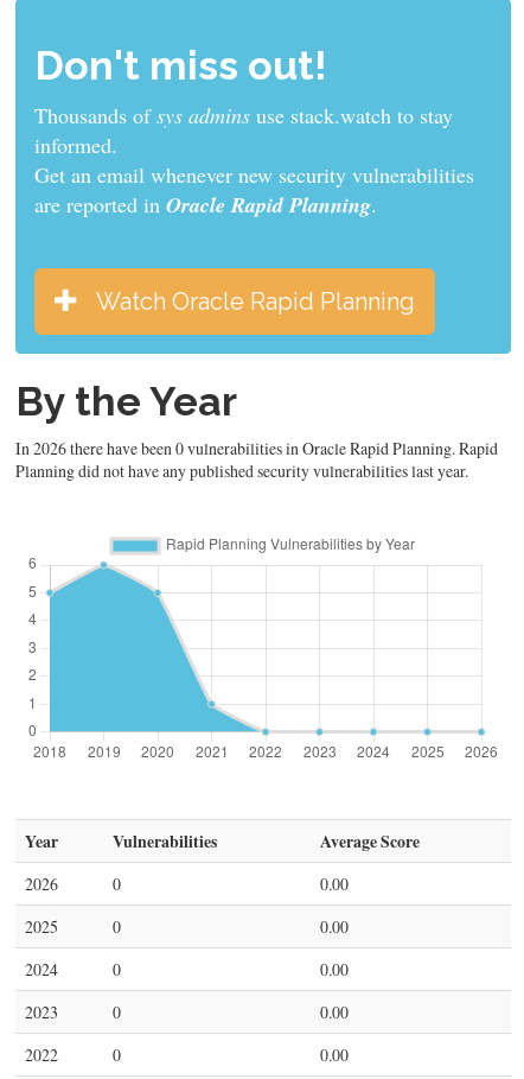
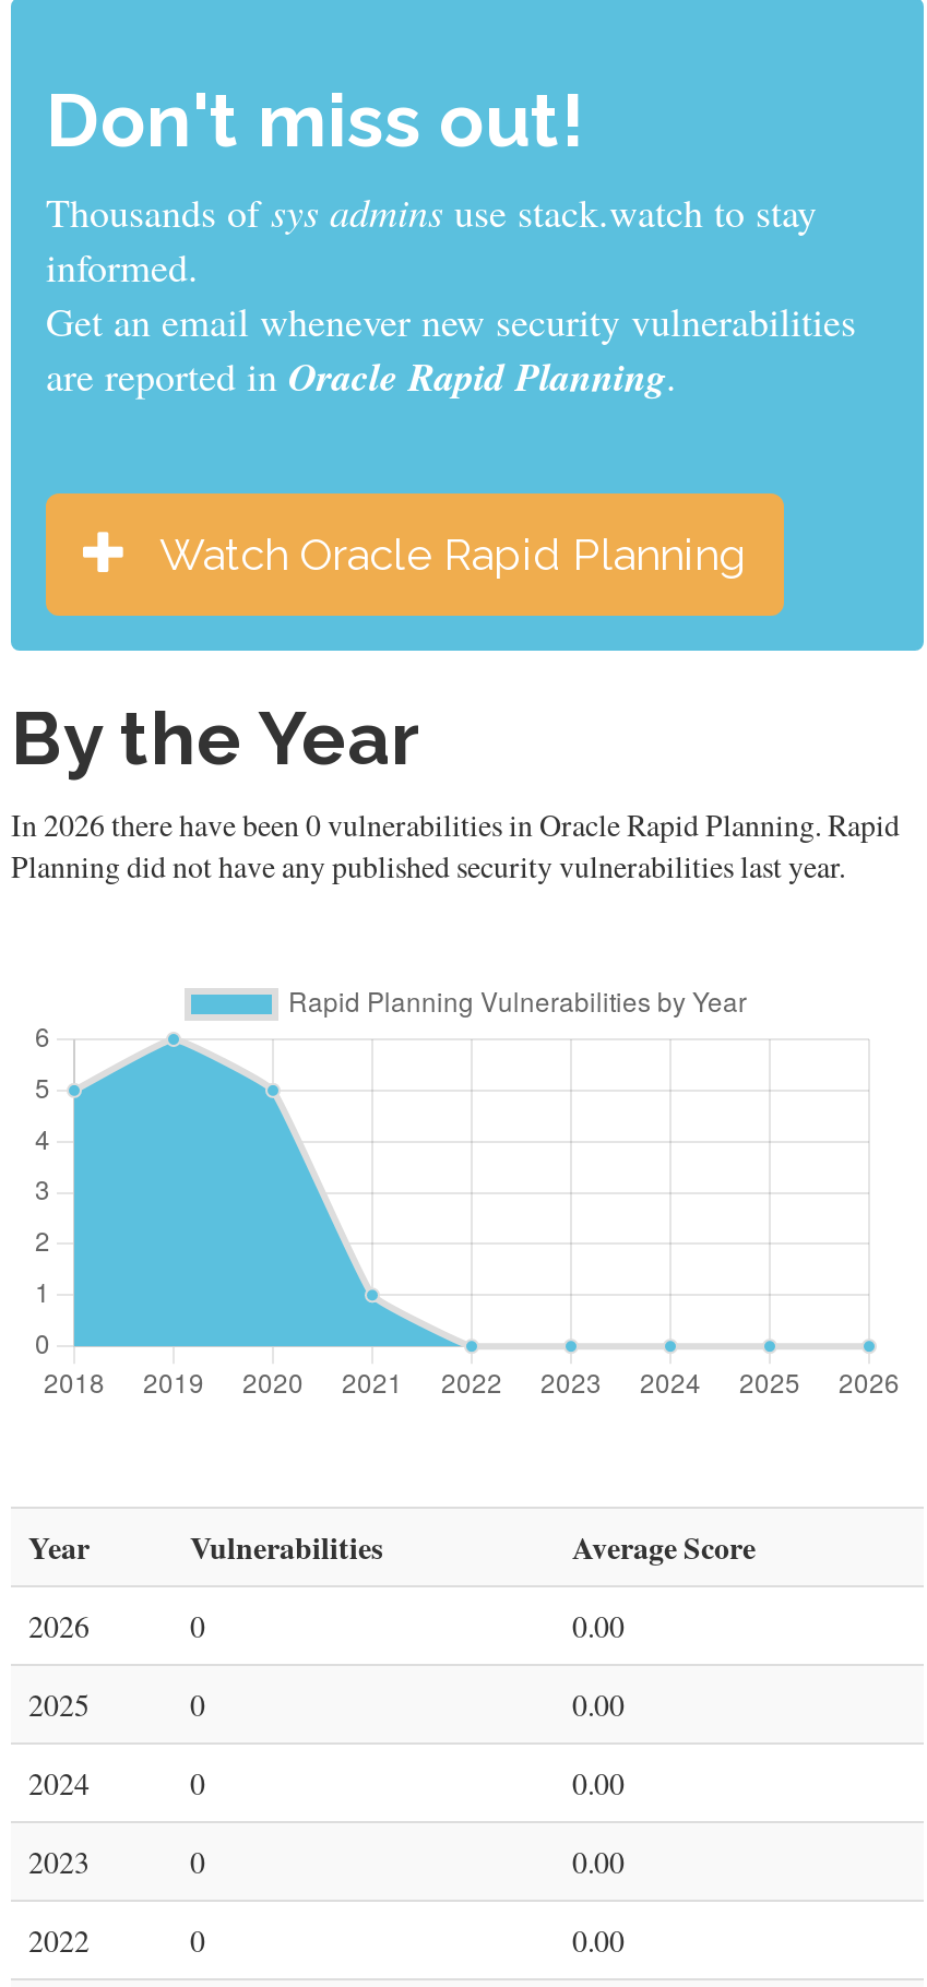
[34,101,453,129] Thousands of sys admins use stack.watch to stay -> [46,186,812,238] Thousands of developers use stack.watch to stay

